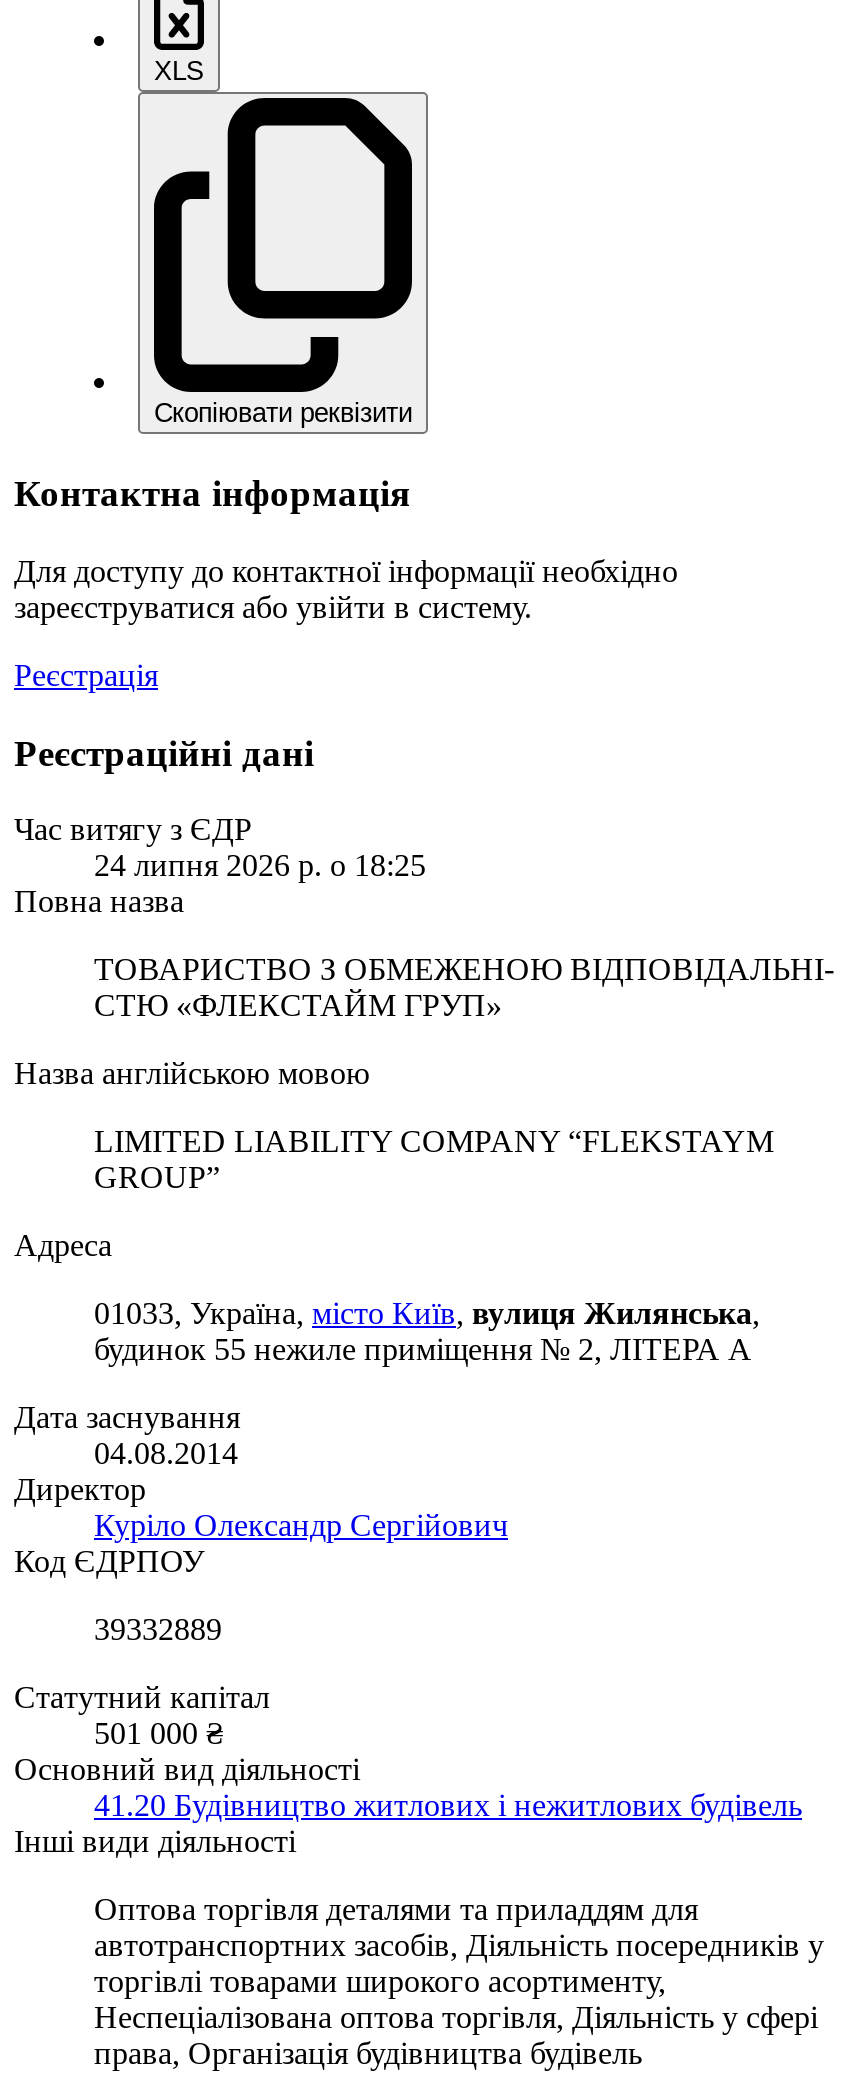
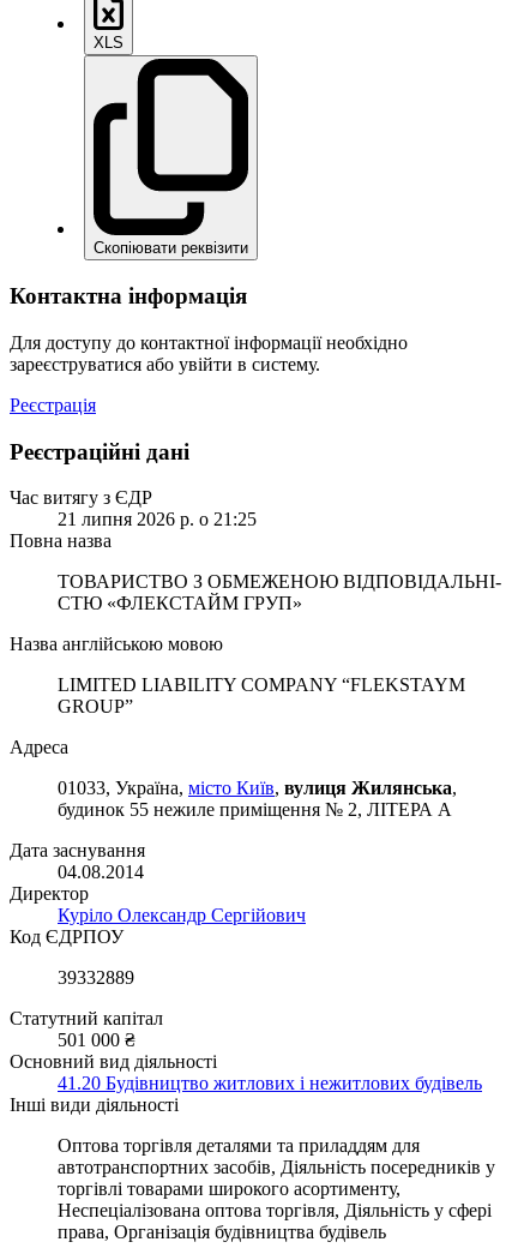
[94,849,426,883] 24 липня 2026 р. о 18:25 -> [58,509,257,530] 21 липня 2026 р. о 21:25

